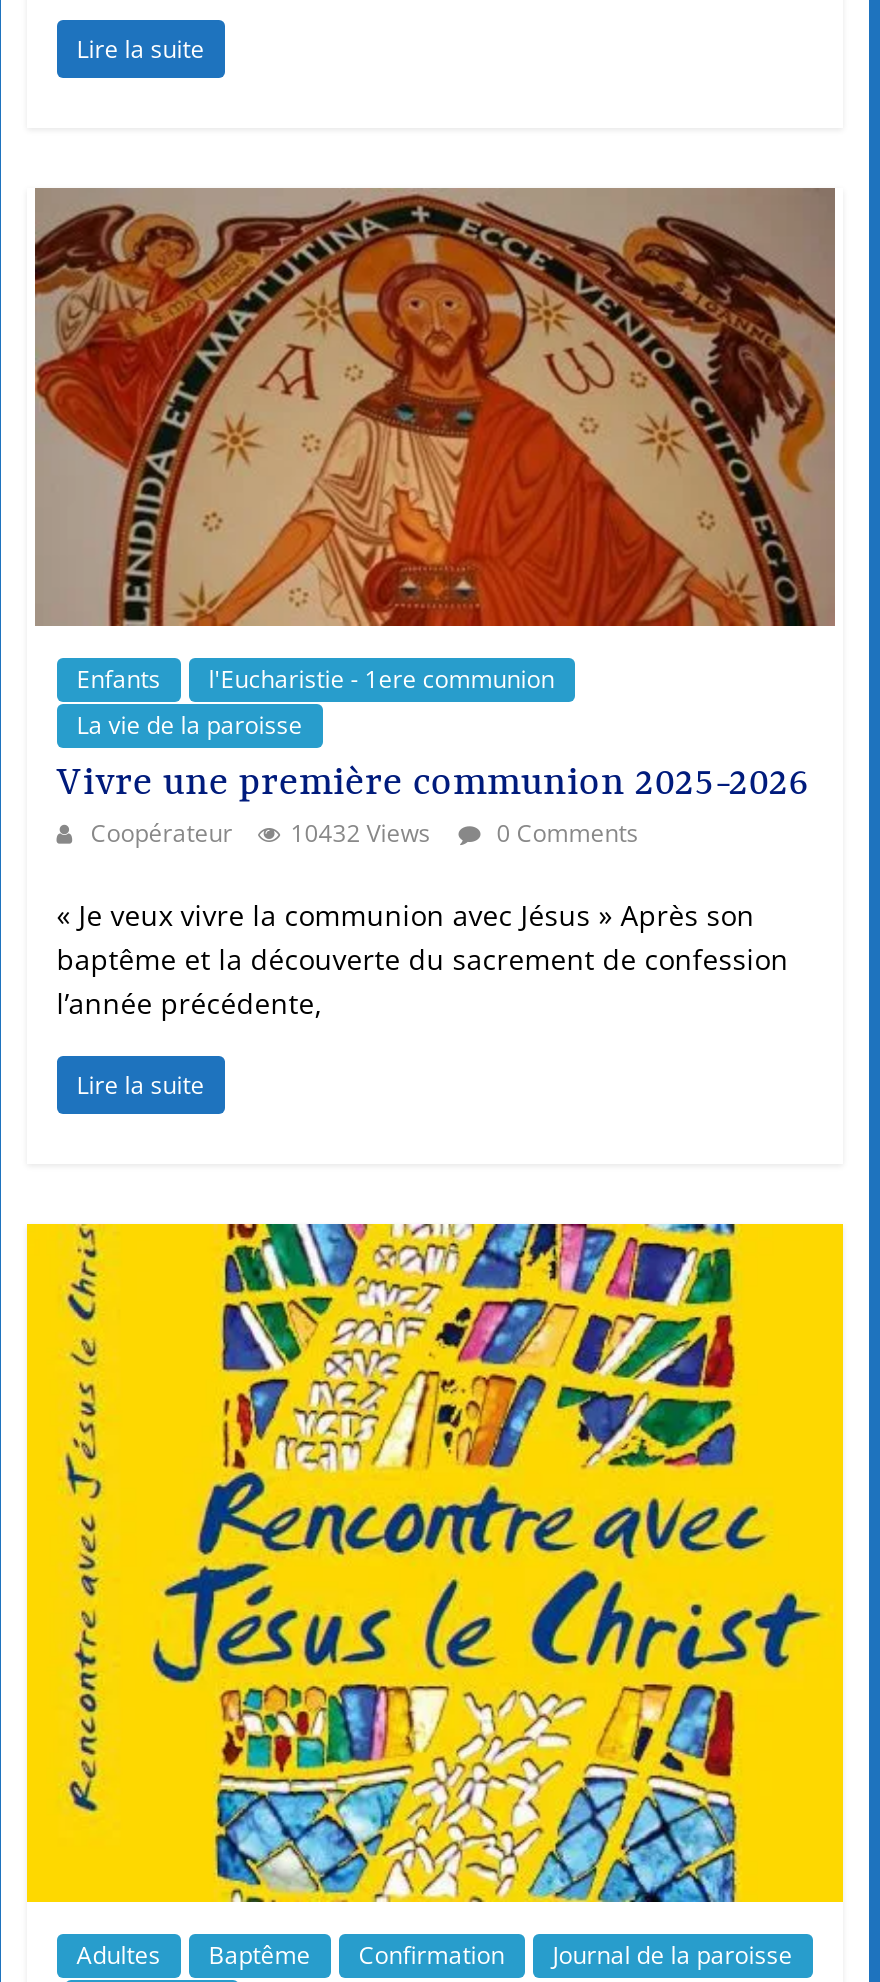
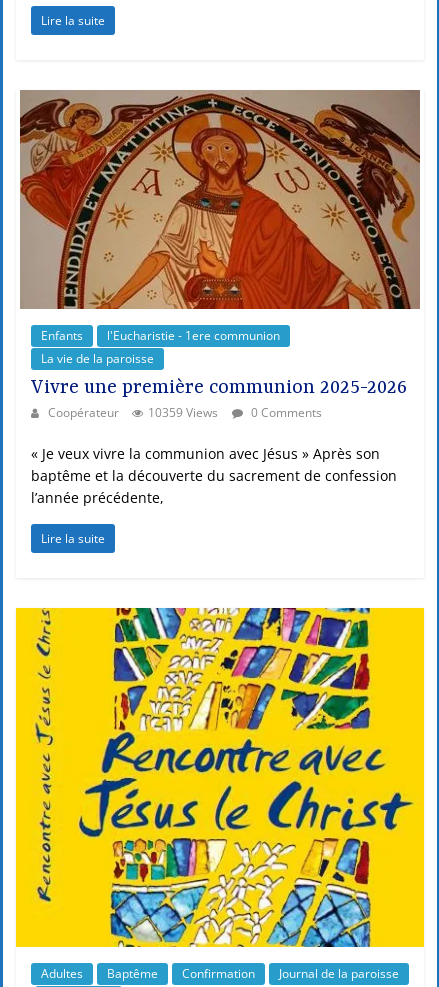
[91,816,639,850] Coopérateur 10432 Views 0 Comments -> [48,404,322,421] Coopérateur 10359 Views 0 Comments

